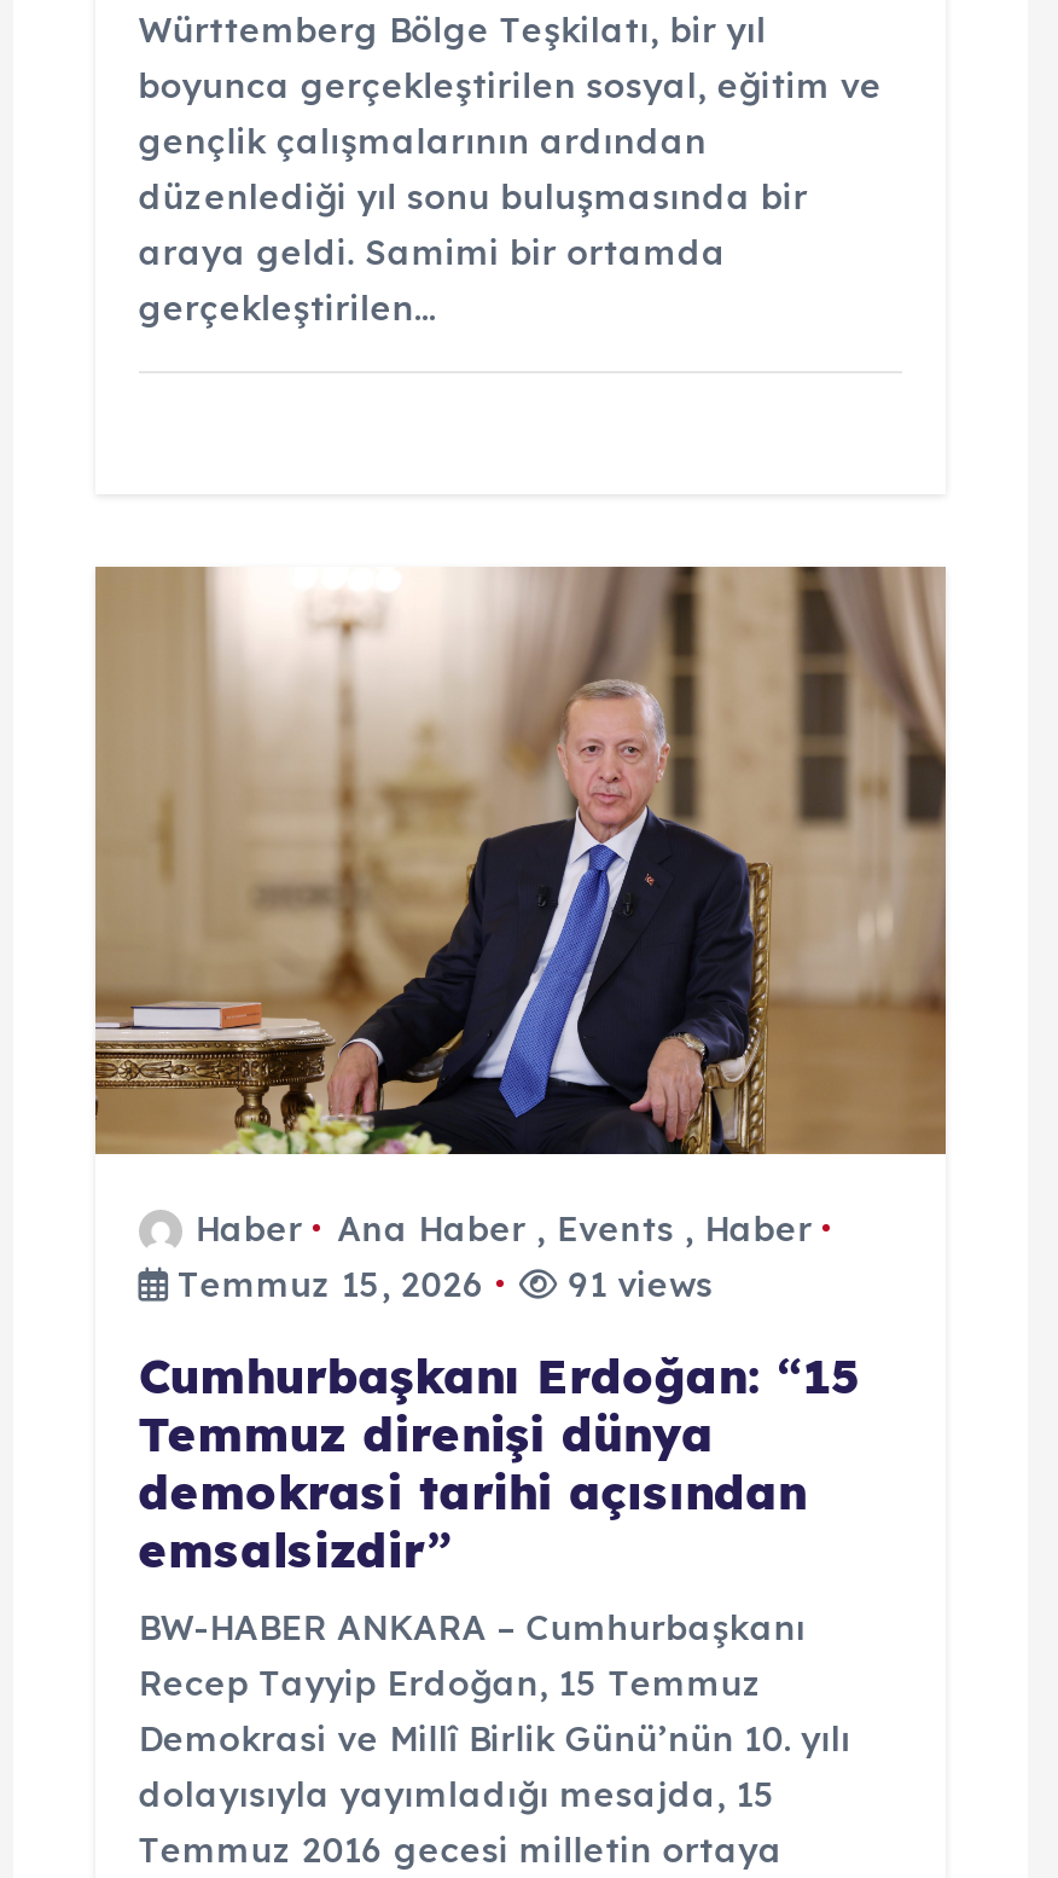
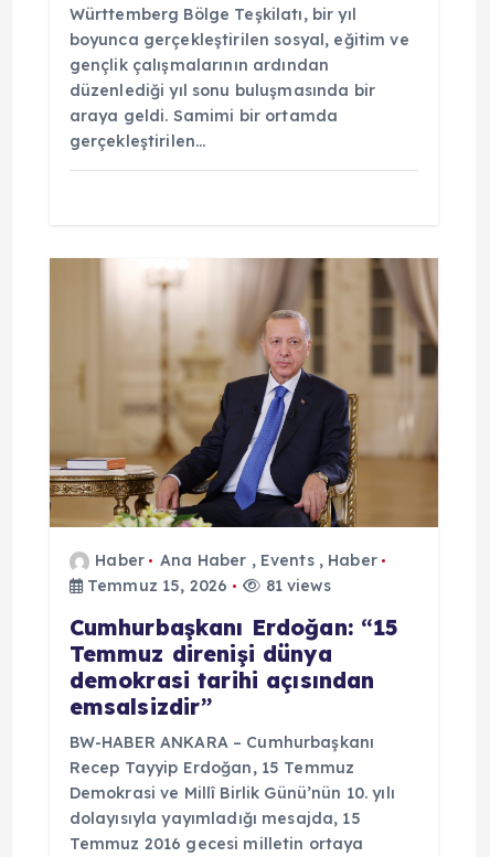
[168,1262,713,1306] Temmuz 15, 2026 91 views -> [83,576,331,596] Temmuz 15, 2026 81 views

